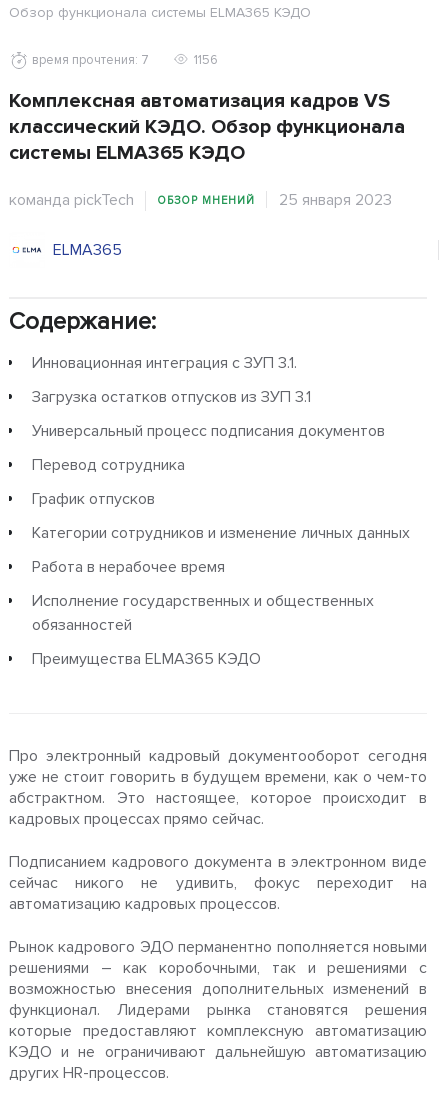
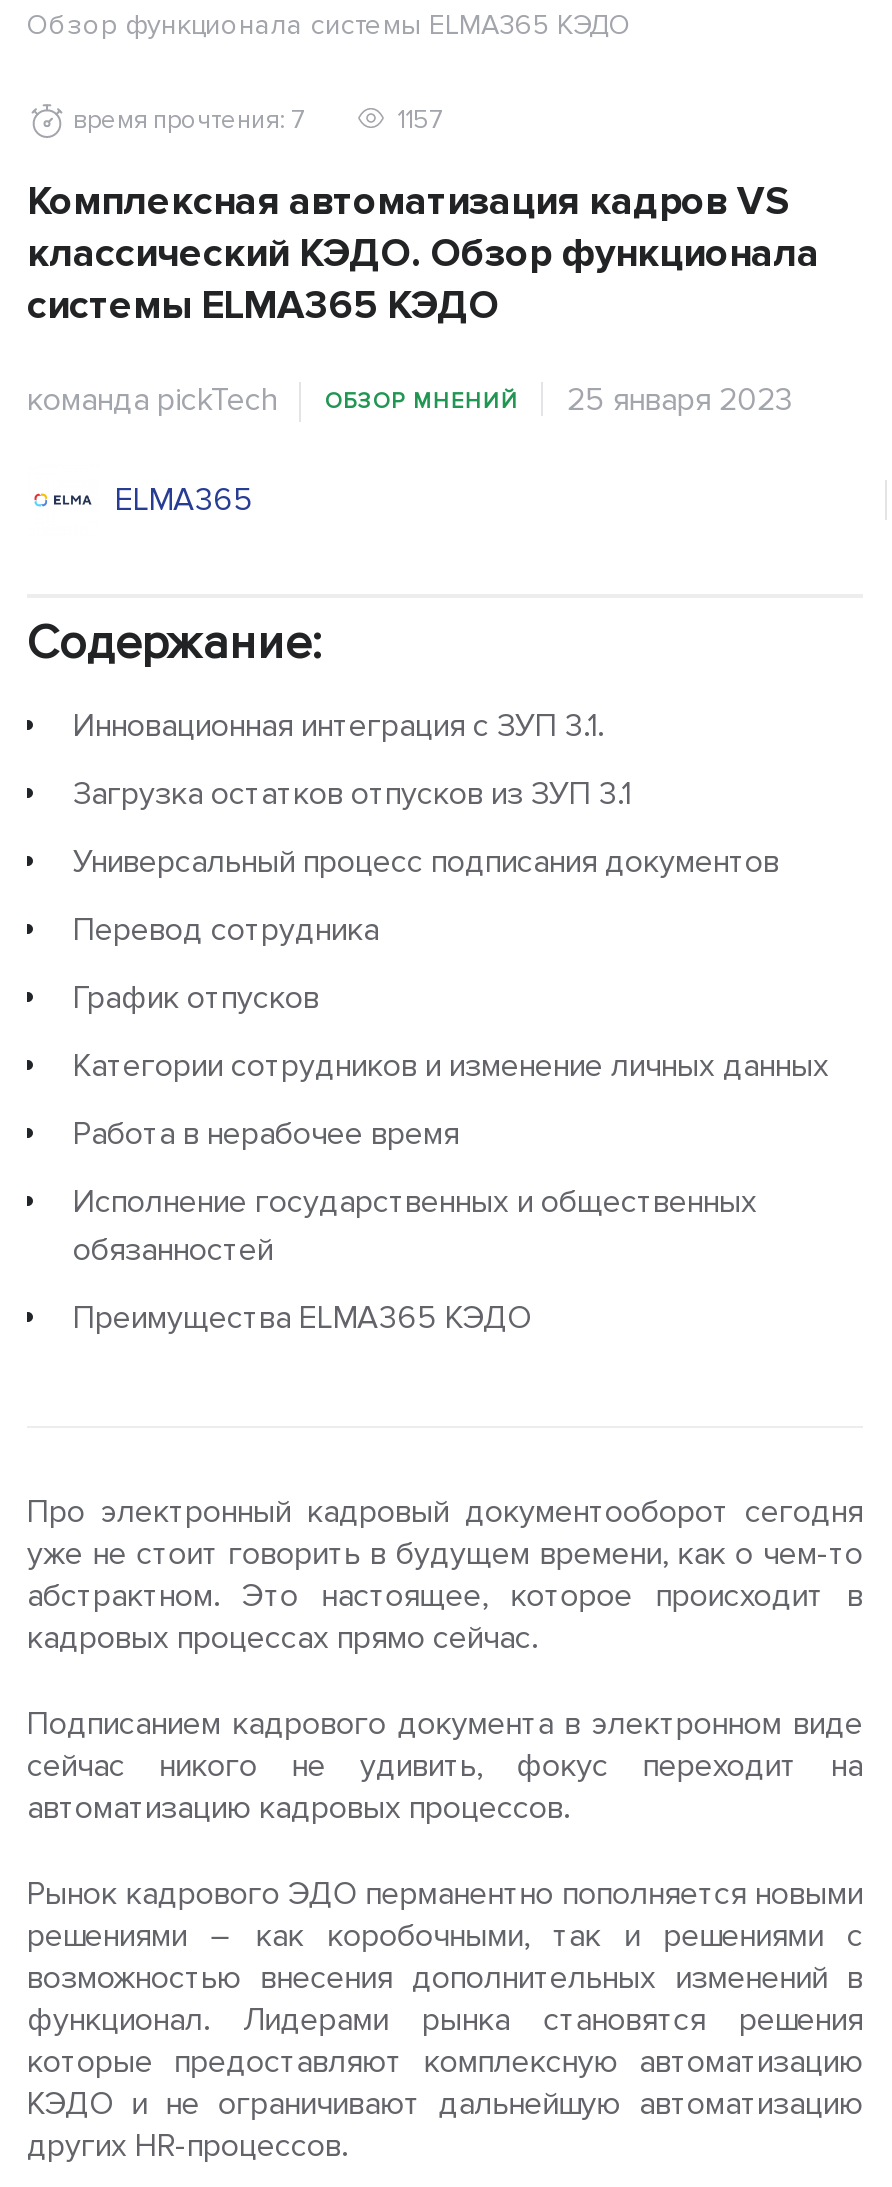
[194,52,218,68] 1156 -> [397,104,445,136] 1157

